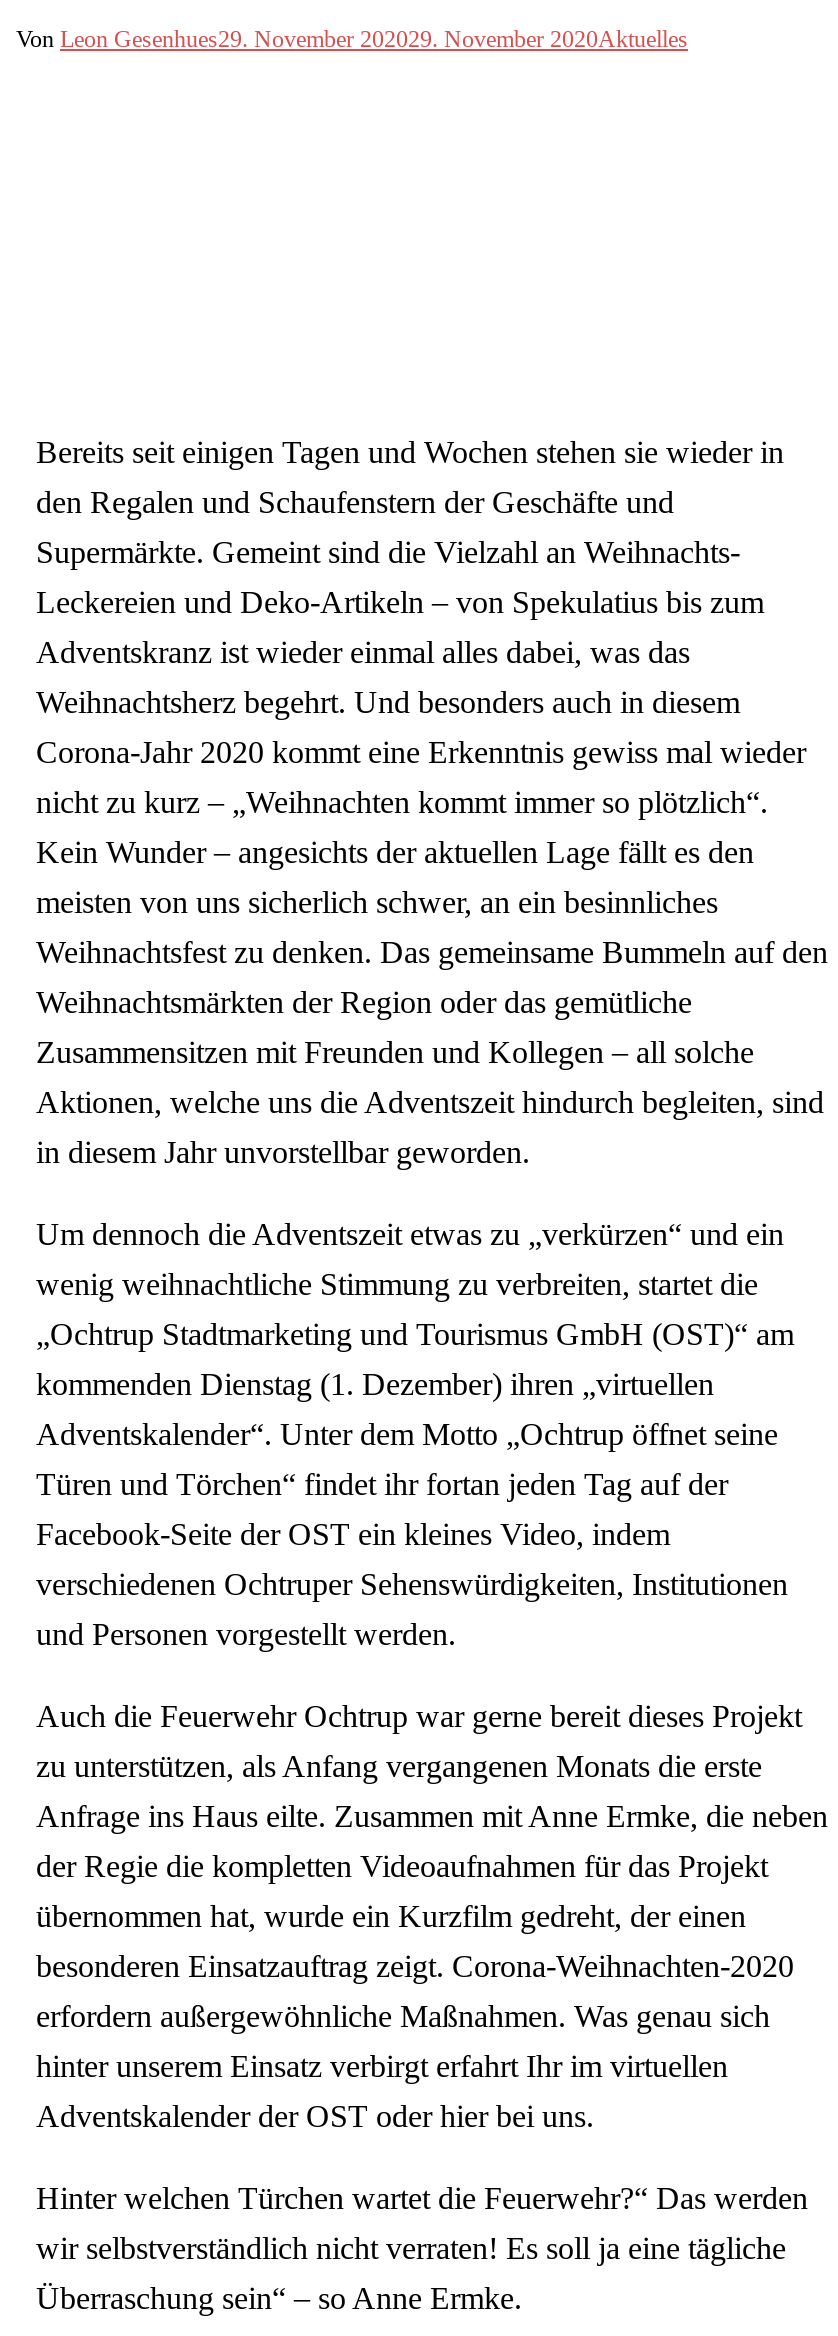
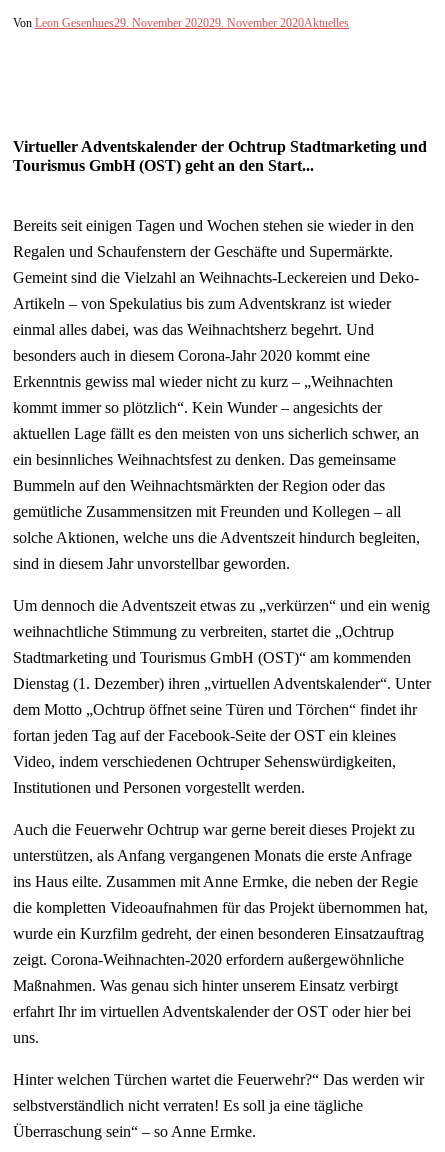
[36,436,828,2266] Bereits seit einigen Tagen und Wochen stehen sie wieder in | den Regalen und Schaufenstern der Geschäfte und | Supermärkte. Gemeint sind die Vielzahl an Weihnachts- | Leckereien und Deko-Artikeln – von Spekulatius bis zum | Adventskranz ist wieder einmal alles dabei, was das | Weihnachtsherz begehrt. Und besonders auch in diesem | Corona-Jahr 2020 kommt eine Erkenntnis gewiss mal wieder | nicht zu kurz – „Weihnachten kommt immer so plötzlich“. | Kein Wunder – angesichts der aktuellen Lage fällt es den | meisten von uns sicherlich schwer, an ein besinnliches | Weihnachtsfest zu denken. Das gemeinsame Bummeln auf den | Weihnachtsmärkten der Region oder das gemütliche | Zusammensitzen mit Freunden und Kollegen – all solche | Aktionen, welche uns die Adventszeit hindurch begleiten, sind | in diesem Jahr unvorstellbar geworden. | Um dennoch die Adventszeit etwas zu „verkürzen“ und ein | wenig weihnachtliche Stimmung zu verbreiten, startet die | „Ochtrup Stadtmarketing und Tourismus GmbH (OST)“ am | kommenden Dienstag (1. Dezember) ihren „virtuellen | Adventskalender“. Unter dem Motto „Ochtrup öffnet seine | Türen und Törchen“ findet ihr fortan jeden Tag auf der | Facebook-Seite der OST ein kleines Video, indem | verschiedenen Ochtruper Sehenswürdigkeiten, Institutionen | und Personen vorgestellt werden. | Auch die Feuerwehr Ochtrup war gerne bereit dieses Projekt | zu unterstützen, als Anfang vergangenen Monats die erste | Anfrage ins Haus eilte. Zusammen mit Anne Ermke, die neben | der Regie die kompletten Videoaufnahmen für das Projekt | übernommen hat, wurde ein Kurzfilm gedreht, der einen | besonderen Einsatzauftrag zeigt. Corona-Weihnachten-2020 | erfordern außergewöhnliche Maßnahmen. Was genau sich | hinter unserem Einsatz verbirgt erfahrt Ihr im virtuellen | Adventskalender der OST oder hier bei uns. | Hinter welchen Türchen wartet die Feuerwehr?“ Das werden | wir selbstverständlich nicht verraten! Es soll ja eine tägliche -> [13,138,431,1114] Virtueller Adventskalender der Ochtrup Stadtmarketing und | Tourismus GmbH (OST) geht an den Start... | Bereits seit einigen Tagen und Wochen stehen sie wieder in den | Regalen und Schaufenstern der Geschäfte und Supermärkte. | Gemeint sind die Vielzahl an Weihnachts-Leckereien und Deko- | Artikeln – von Spekulatius bis zum Adventskranz ist wieder | einmal alles dabei, was das Weihnachtsherz begehrt. Und | besonders auch in diesem Corona-Jahr 2020 kommt eine | Erkenntnis gewiss mal wieder nicht zu kurz – „Weihnachten | kommt immer so plötzlich“. Kein Wunder – angesichts der | aktuellen Lage fällt es den meisten von uns sicherlich schwer, an | ein besinnliches Weihnachtsfest zu denken. Das gemeinsame | Bummeln auf den Weihnachtsmärkten der Region oder das | gemütliche Zusammensitzen mit Freunden und Kollegen – all | solche Aktionen, welche uns die Adventszeit hindurch begleiten, | sind in diesem Jahr unvorstellbar geworden. | Um dennoch die Adventszeit etwas zu „verkürzen“ und ein wenig | weihnachtliche Stimmung zu verbreiten, startet die „Ochtrup | Stadtmarketing und Tourismus GmbH (OST)“ am kommenden | Dienstag (1. Dezember) ihren „virtuellen Adventskalender“. Unter | dem Motto „Ochtrup öffnet seine Türen und Törchen“ findet ihr | fortan jeden Tag auf der Facebook-Seite der OST ein kleines | Video, indem verschiedenen Ochtruper Sehenswürdigkeiten, | Institutionen und Personen vorgestellt werden. | Auch die Feuerwehr Ochtrup war gerne bereit dieses Projekt zu | unterstützen, als Anfang vergangenen Monats die erste Anfrage | ins Haus eilte. Zusammen mit Anne Ermke, die neben der Regie | die kompletten Videoaufnahmen für das Projekt übernommen hat, | wurde ein Kurzfilm gedreht, der einen besonderen Einsatzauftrag | zeigt. Corona-Weihnachten-2020 erfordern außergewöhnliche | Maßnahmen. Was genau sich hinter unserem Einsatz verbirgt | erfahrt Ihr im virtuellen Adventskalender der OST oder hier bei | uns. | Hinter welchen Türchen wartet die Feuerwehr?“ Das werden wir | selbstverständlich nicht verraten! Es soll ja eine tägliche

